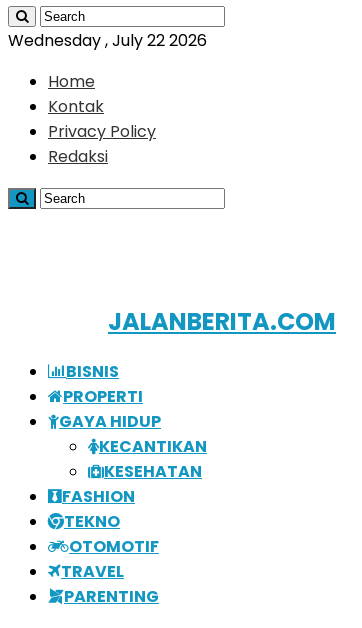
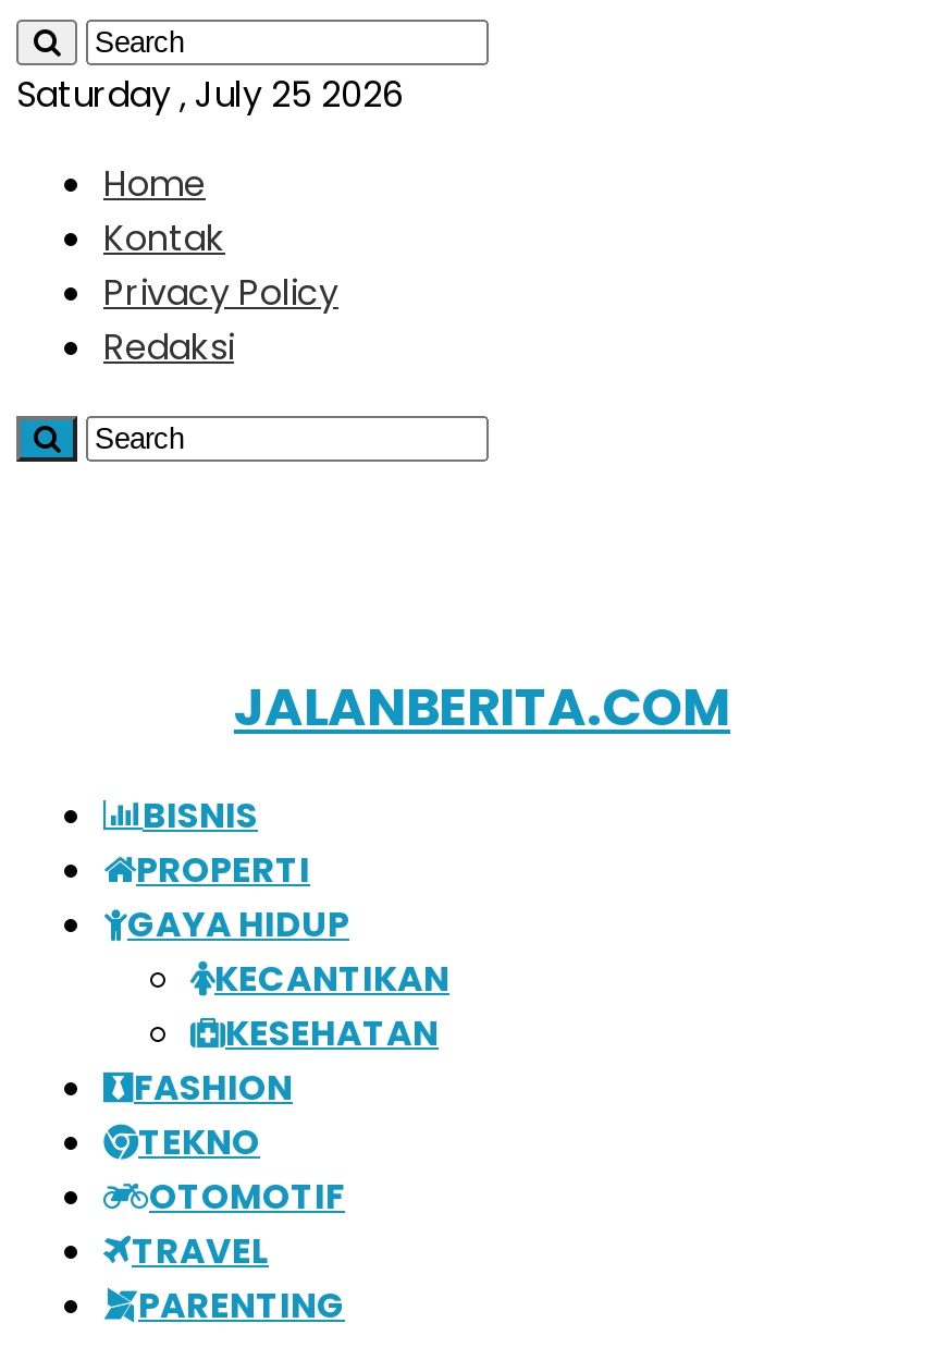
[8,29,207,52] Wednesday , July 22 2026 -> [16,70,404,120] Saturday , July 25 2026

